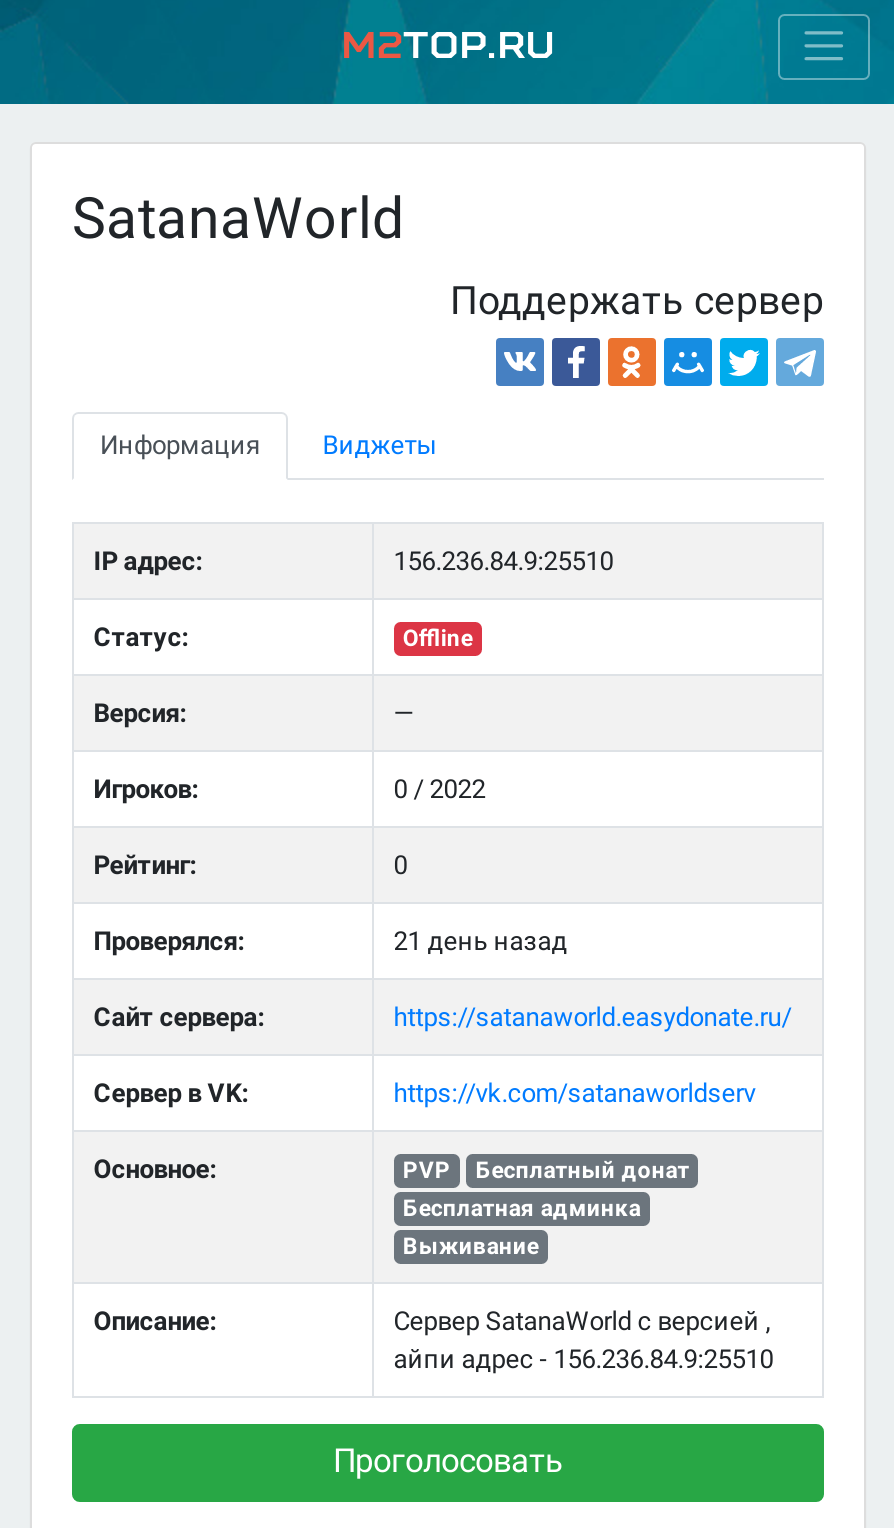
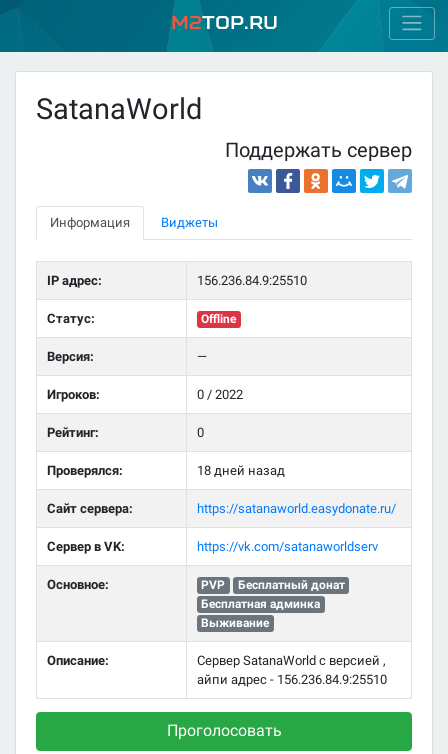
[394,926,568,956] 21 день назад -> [197,463,285,478] 18 дней назад

